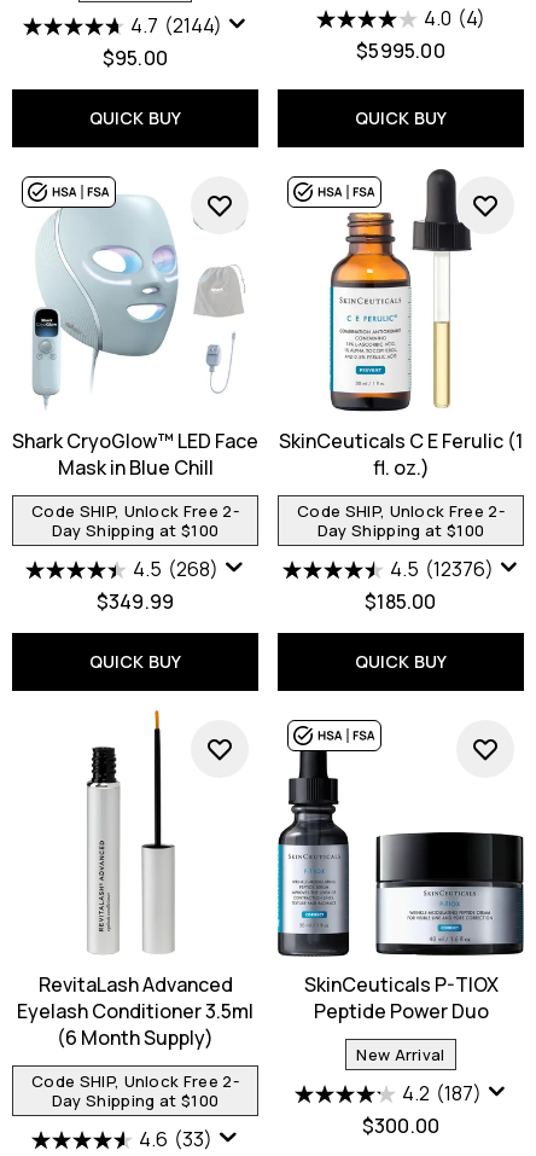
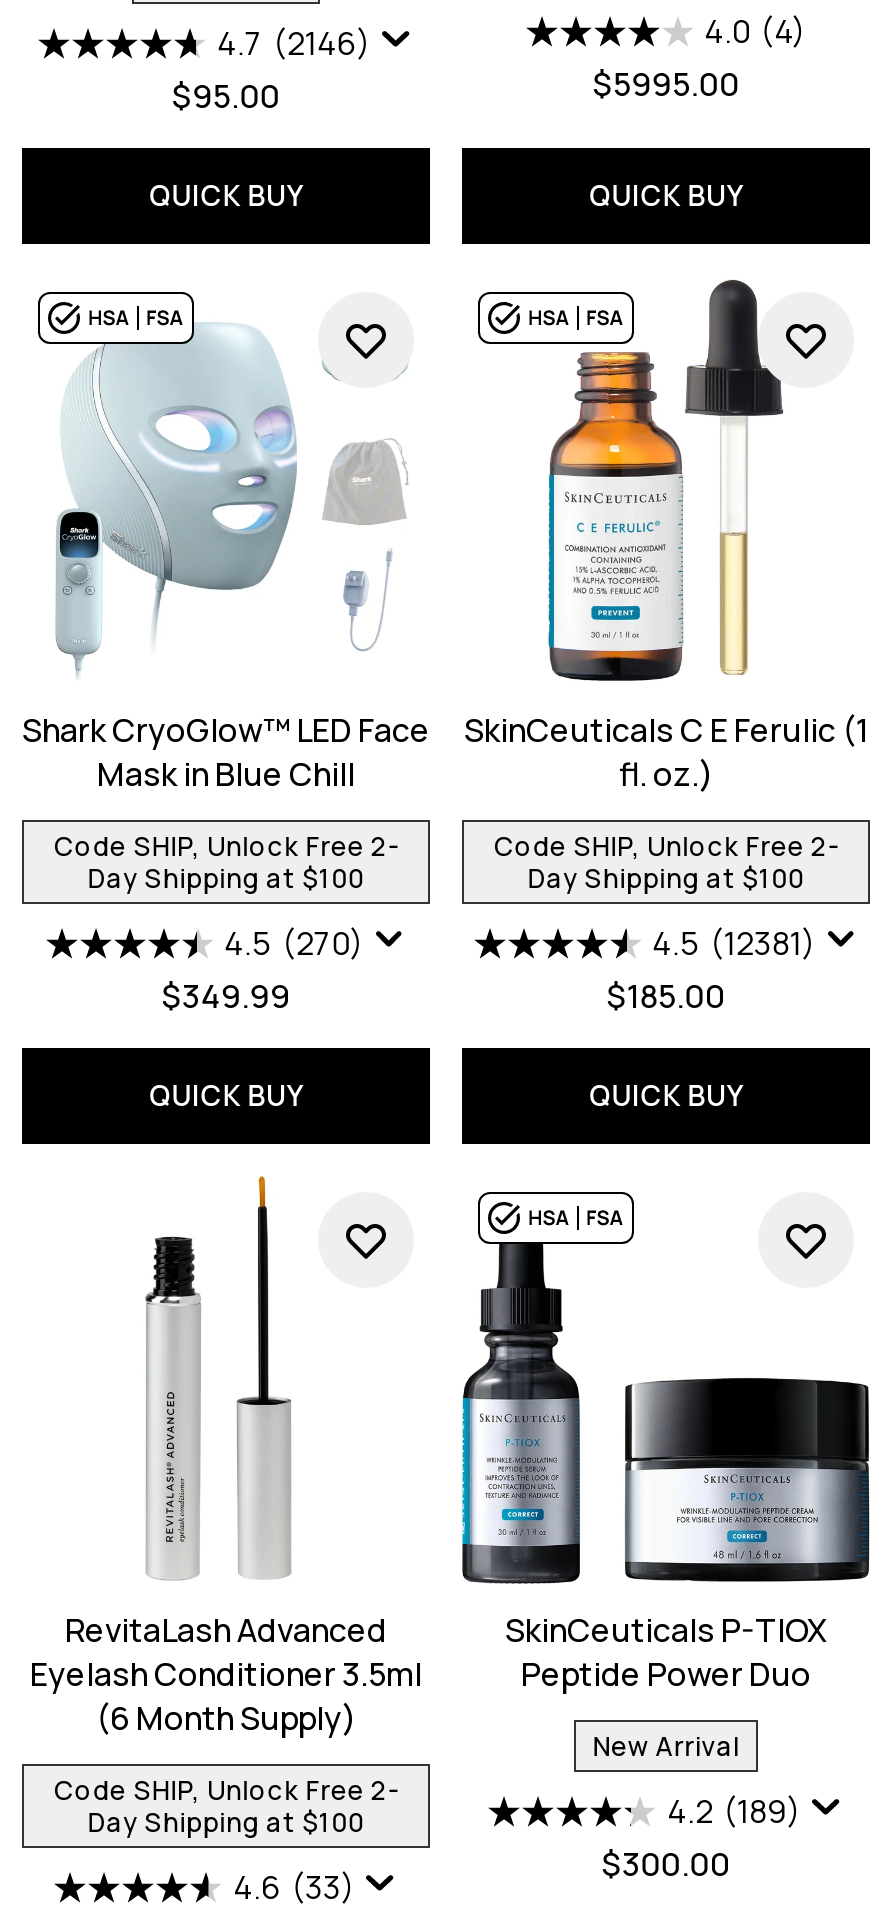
[130,13,222,39] 4.7 (2144) -> [217,21,371,65] 4.7 (2146)
[133,556,219,583] 4.5 (268) -> [224,921,364,965] 4.5 (270)
[390,556,494,583] 4.5 (12376) -> [652,921,816,965] 4.5 (12381)
[402,1081,482,1107] 4.2 (187) -> [667,1789,801,1833] 4.2 (189)

